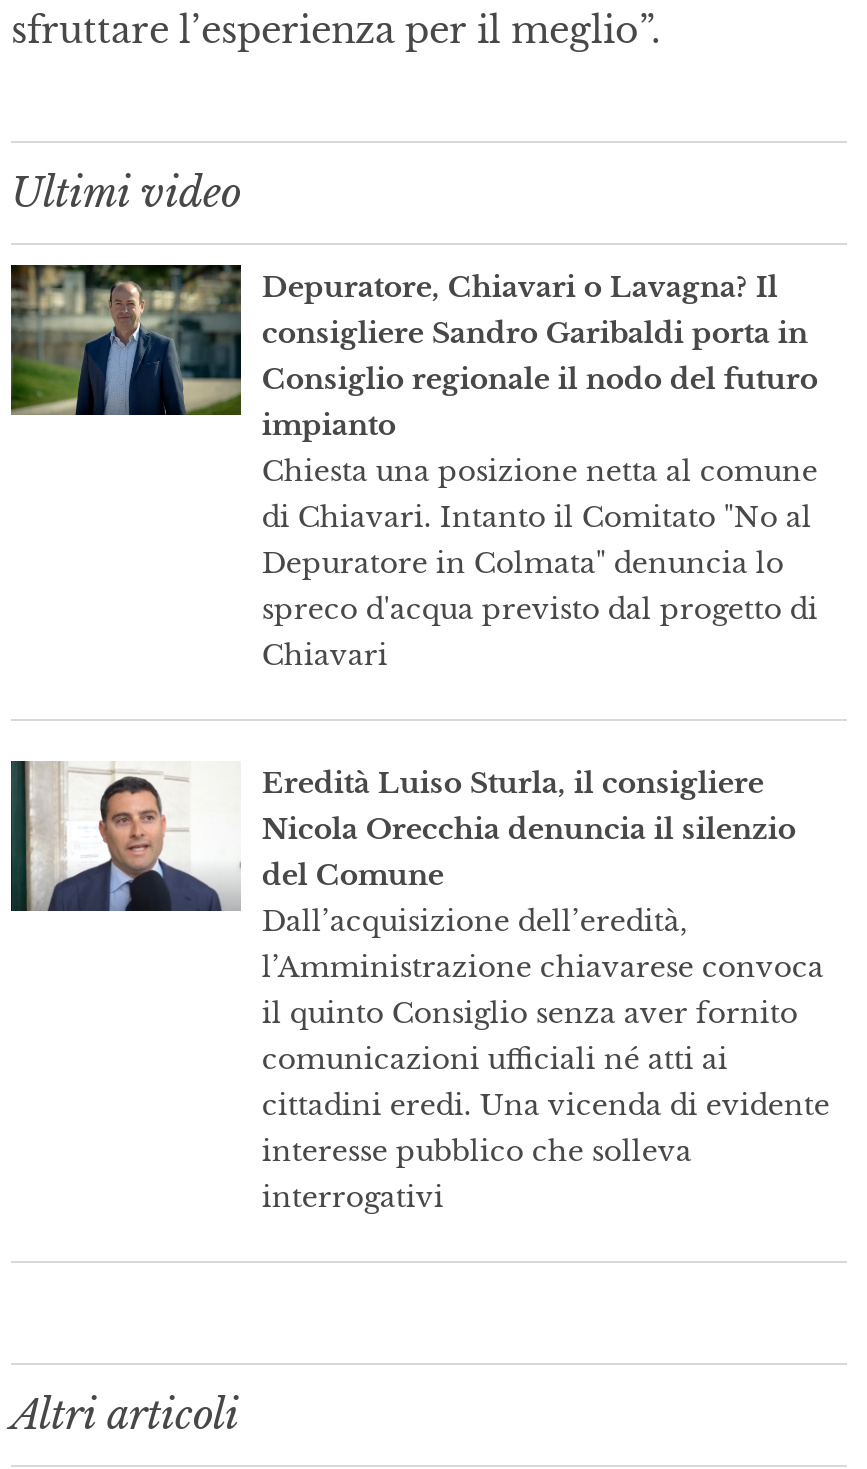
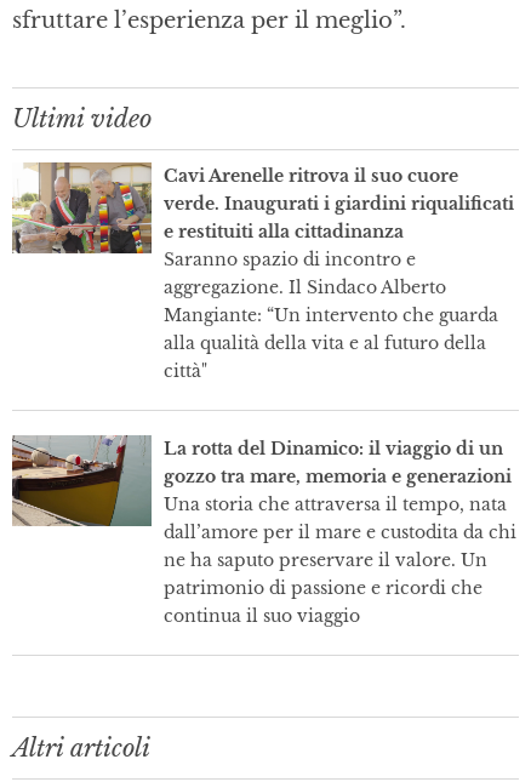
[9,263,818,673] [image] | Depuratore, Chiavari o Lavagna? Il | consigliere Sandro Garibaldi porta in | Consiglio regionale il nodo del futuro | impianto | Chiesta una posizione netta al comune | di Chiavari. Intanto il Comitato "No al | Depuratore in Colmata" denuncia lo | spreco d'acqua previsto dal progetto di | Chiavari -> [11,161,515,382] [image] | Cavi Arenelle ritrova il suo cuore | verde. Inaugurati i giardini riqualificati | e restituiti alla cittadinanza | Saranno spazio di incontro e | aggregazione. Il Sindaco Alberto | Mangiante: “Un intervento che guarda | alla qualità della vita e al futuro della | città"
[9,759,830,1215] [image] | Eredità Luiso Sturla, il consigliere | Nicola Orecchia denuncia il silenzio | del Comune | Dall’acquisizione dell’eredità, | l’Amministrazione chiavarese convoca | il quinto Consiglio senza aver fornito | comunicazioni ufficiali né atti ai | cittadini eredi. Una vicenda di evidente | interesse pubblico che solleva | interrogativi -> [11,434,517,627] [image] | La rotta del Dinamico: il viaggio di un | gozzo tra mare, memoria e generazioni | Una storia che attraversa il tempo, nata | dall’amore per il mare e custodita da chi | ne ha saputo preservare il valore. Un | patrimonio di passione e ricordi che | continua il suo viaggio

